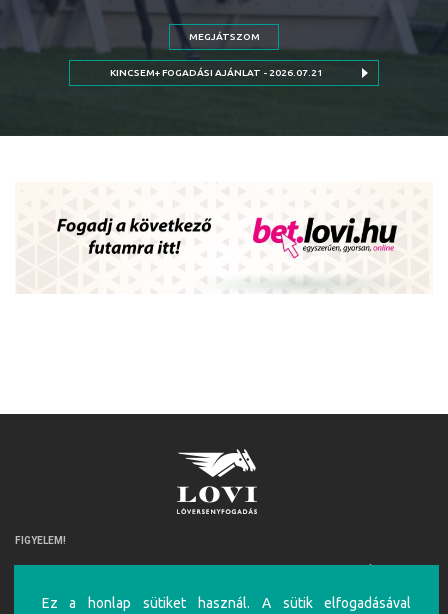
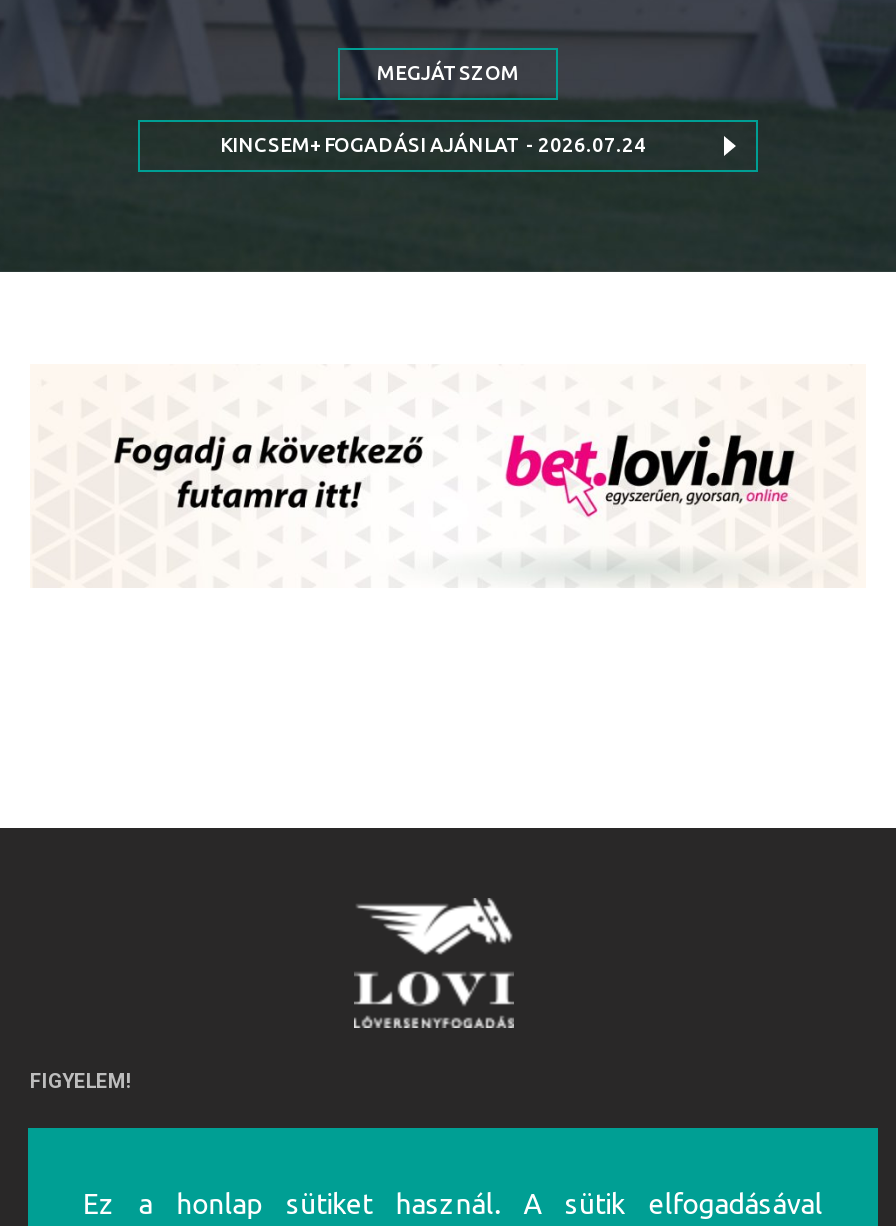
[110,67,323,78] KINCSEM+ FOGADÁSI AJÁNLAT - 2026.07.21 -> [220,134,646,156] KINCSEM+ FOGADÁSI AJÁNLAT - 2026.07.24

